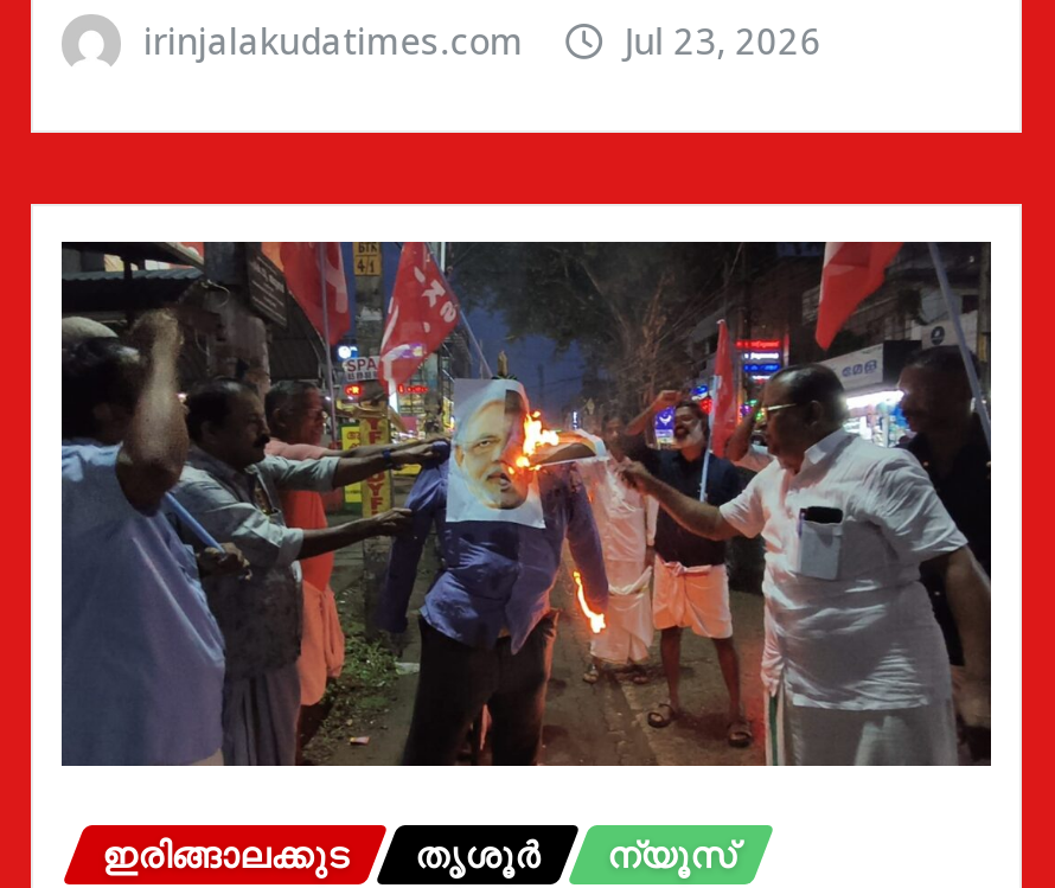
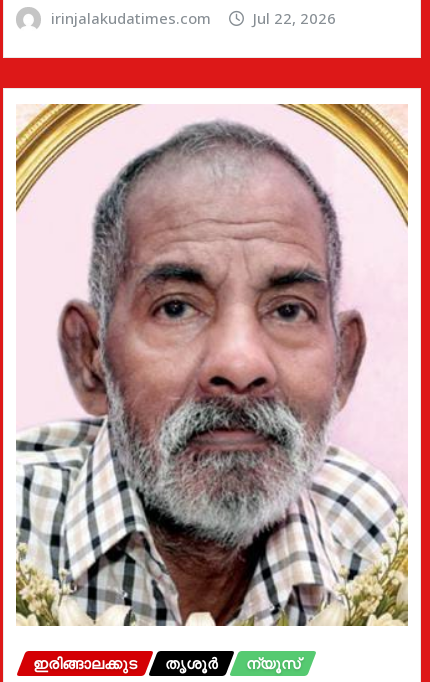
[624,17,821,64] Jul 23, 2026 -> [253,8,336,28] Jul 22, 2026
[59,238,993,769] [image] -> [15,103,409,627] [image]

